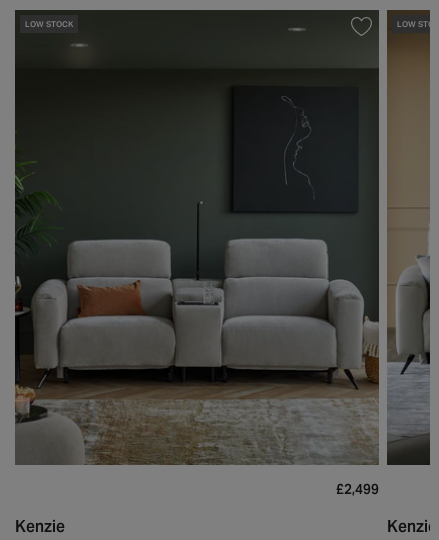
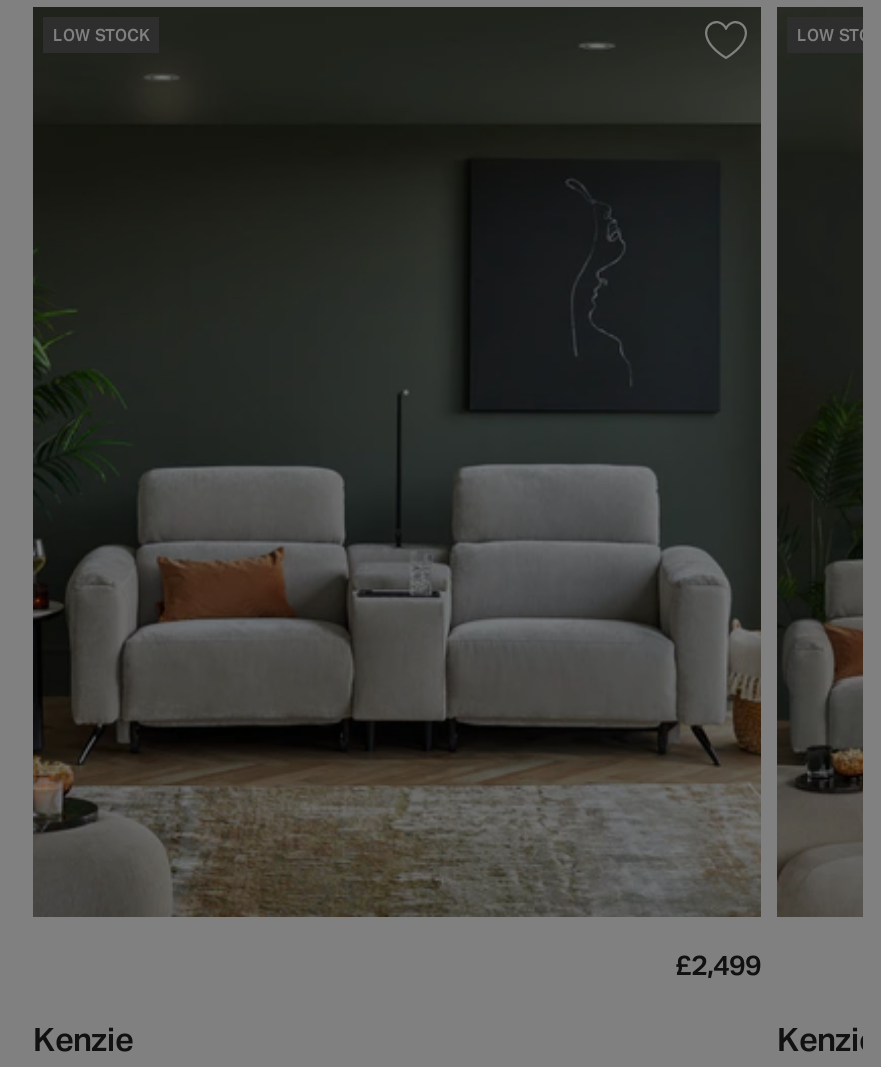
[386,11,431,465] [image] -> [775,11,865,917] [image]

